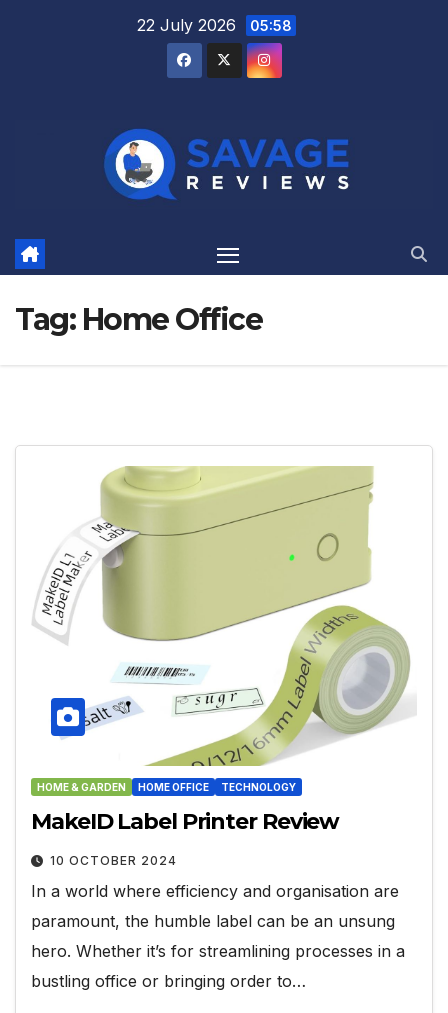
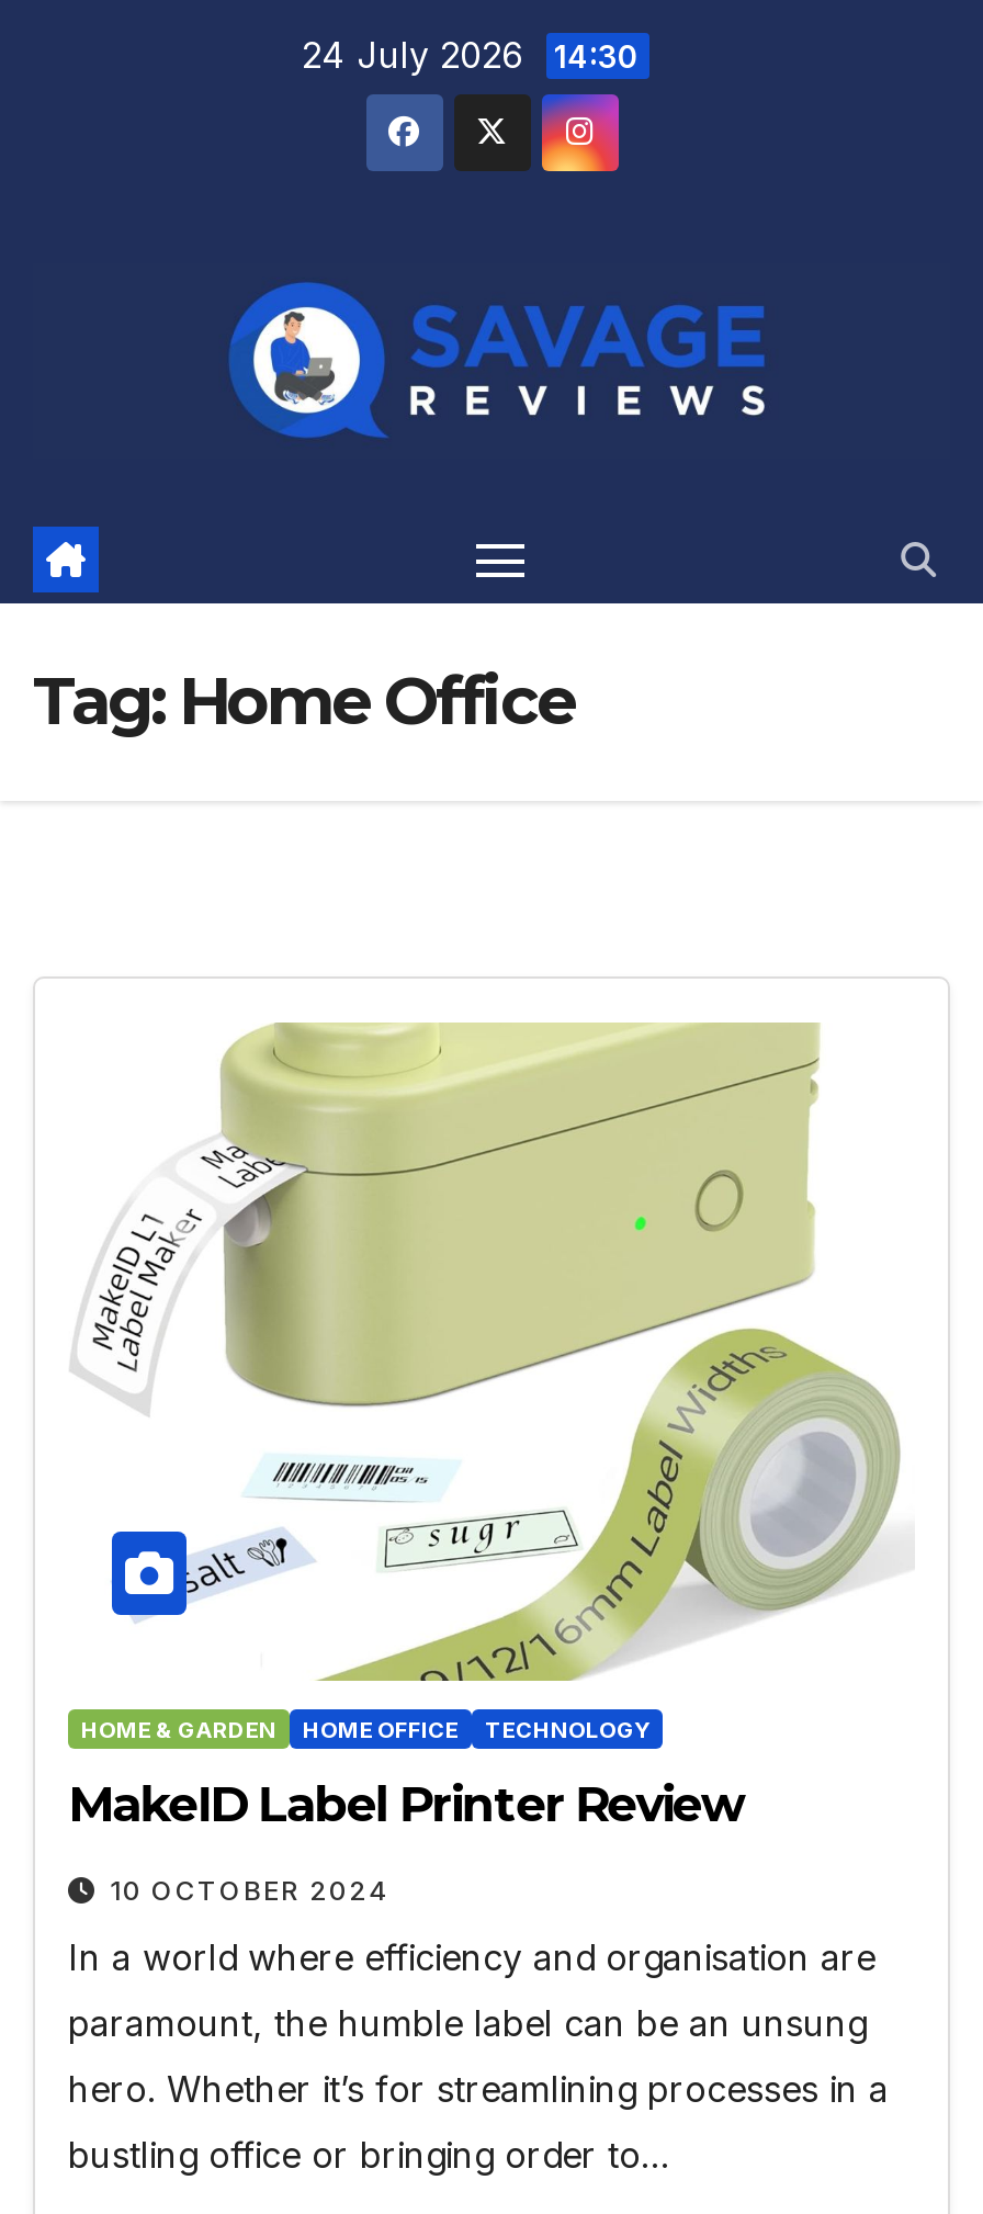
[137,15,292,35] 22 July 2026 05:58 -> [302,33,640,77] 24 July 2026 14:30

